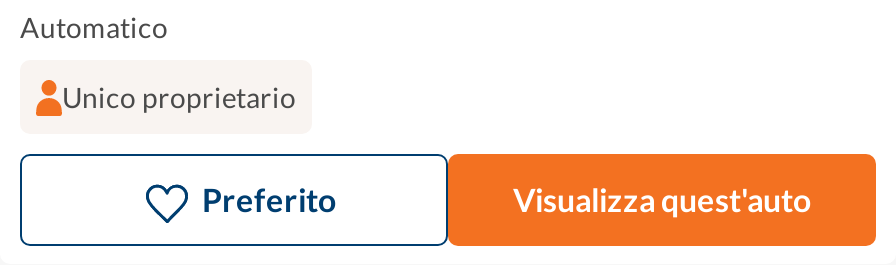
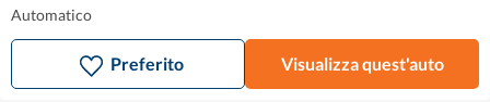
[62,80,296,114] Unico proprietario -> none

